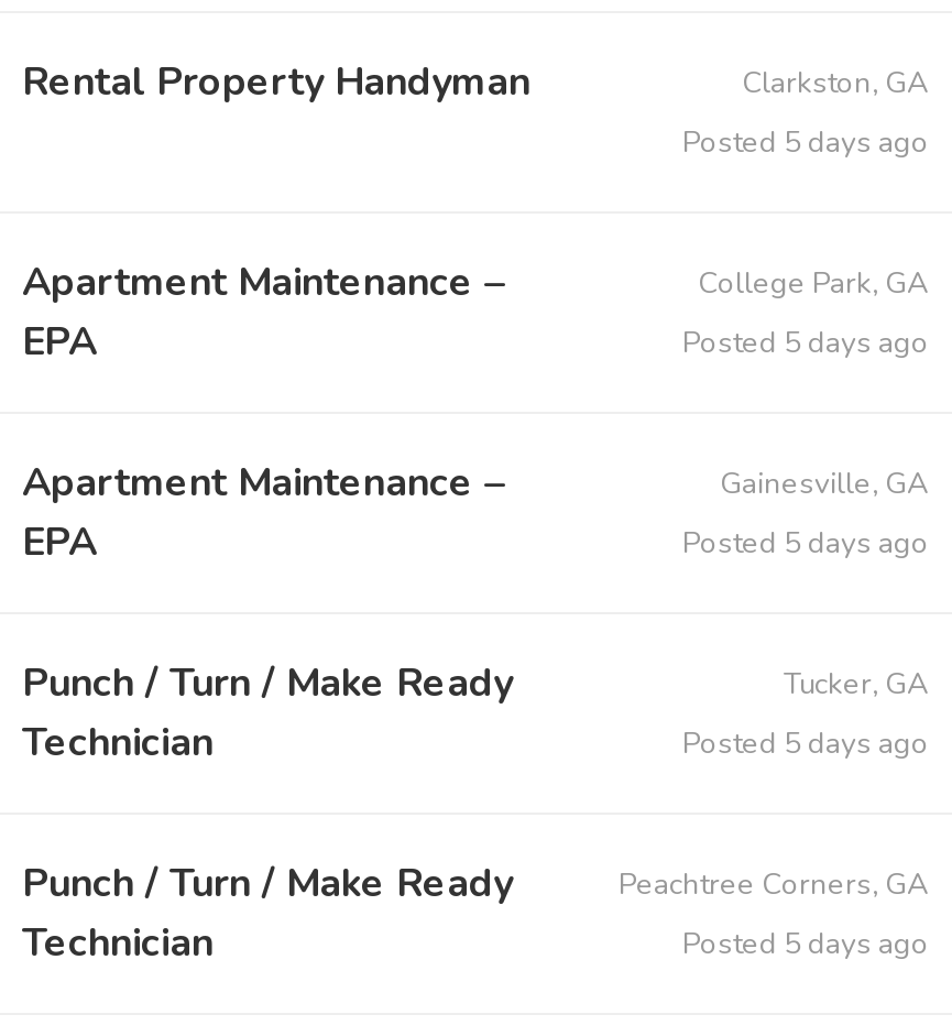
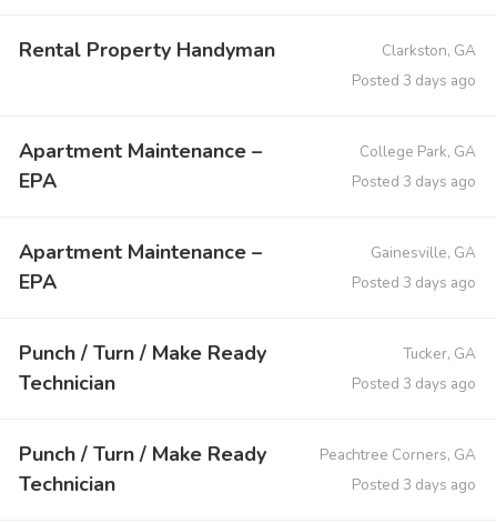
[682,121,929,163] Posted 5 days ago -> [352,70,476,91] Posted 3 days ago
[682,321,929,363] Posted 5 days ago -> [352,171,476,192] Posted 3 days ago
[682,521,929,563] Posted 5 days ago -> [352,272,476,293] Posted 3 days ago
[682,722,929,764] Posted 5 days ago -> [352,373,476,394] Posted 3 days ago
[682,922,929,964] Posted 5 days ago -> [352,474,476,495] Posted 3 days ago

